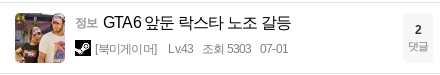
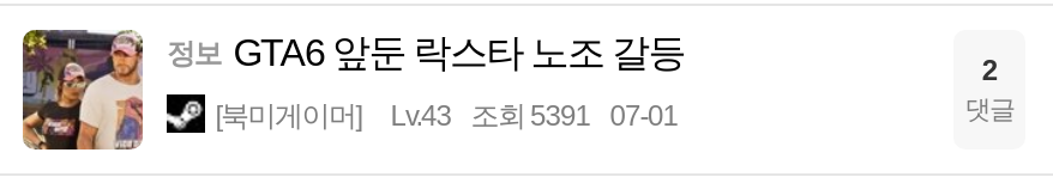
[95,42,288,56] [북미게이머] Lv.43 조회 5303 07-01 -> [215,100,678,133] [북미게이머] Lv.43 조회 5391 07-01

